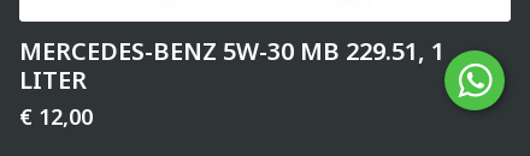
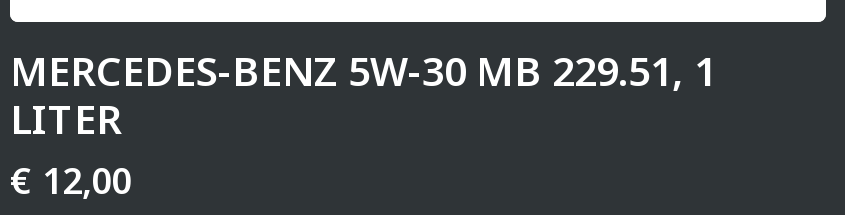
[443,49,506,112] [image] -> none

